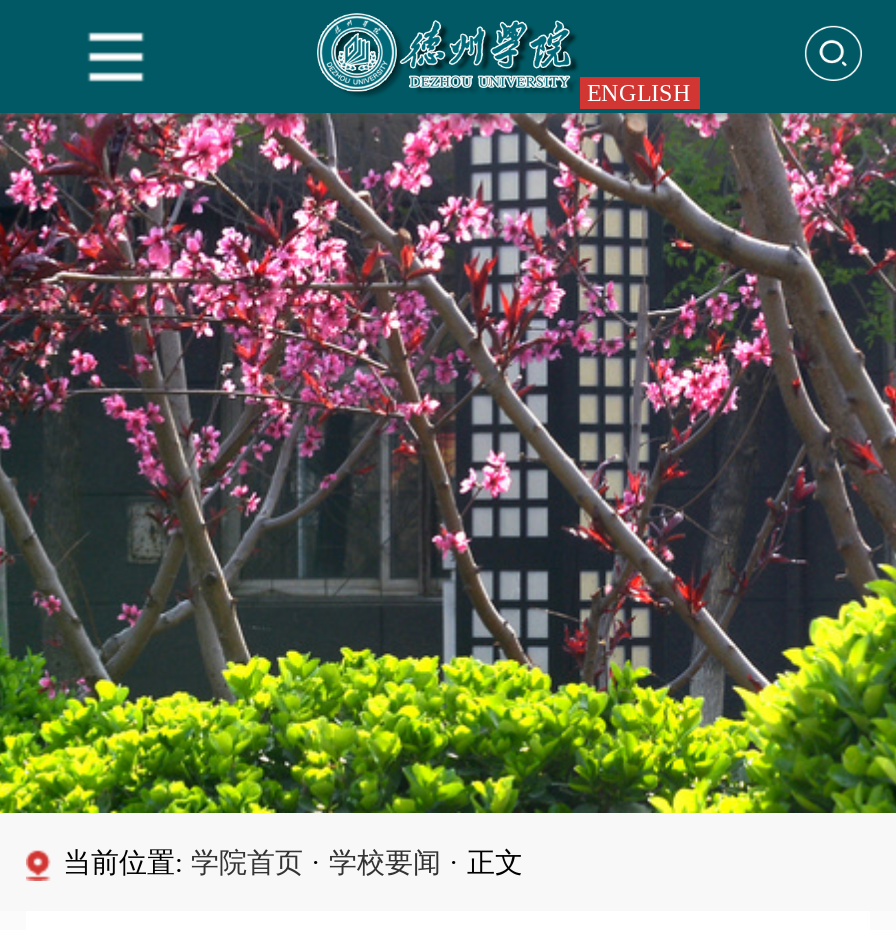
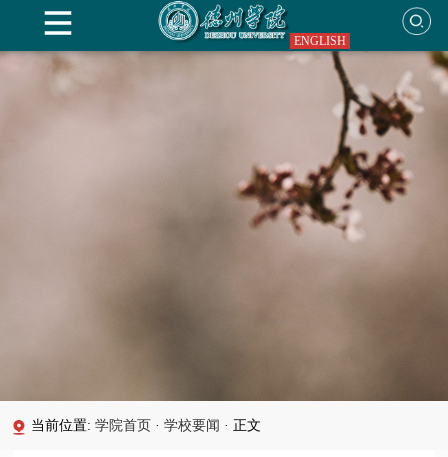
[6,113,890,815] [image] -> [3,51,445,402] [image]

